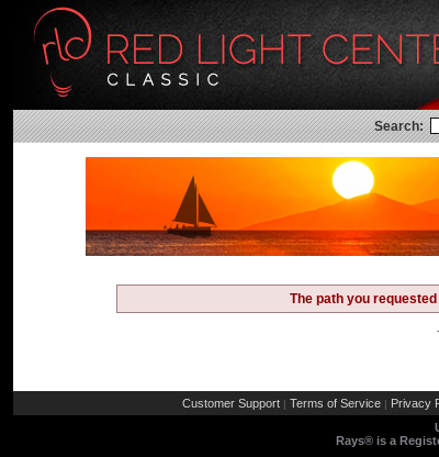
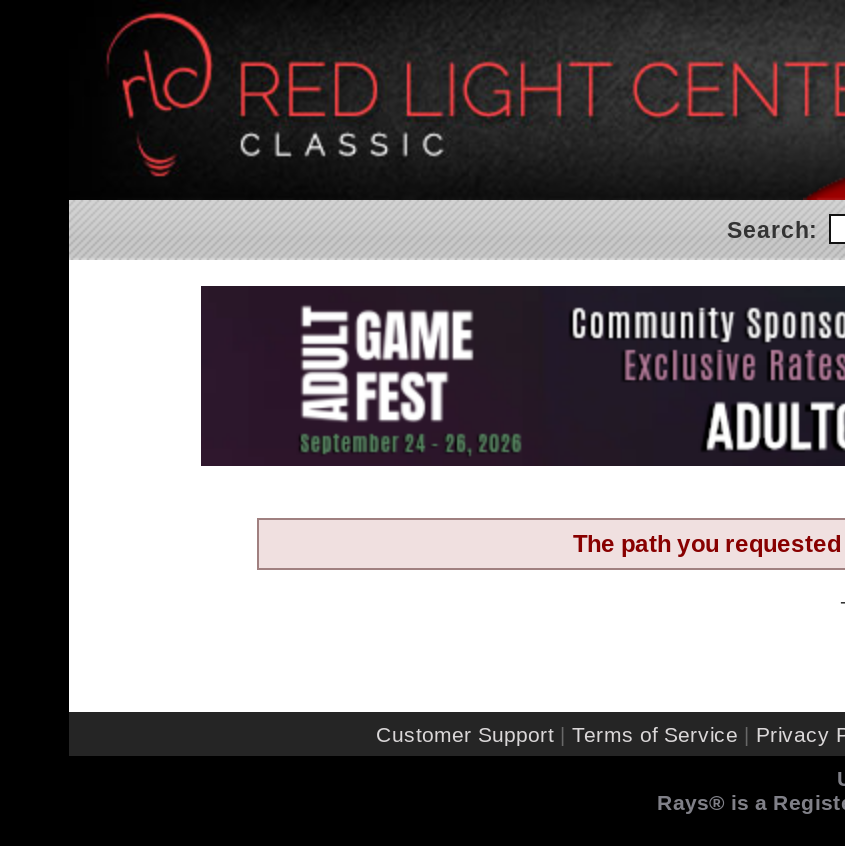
[85,156,436,257] [image] -> [199,284,839,468] [image]

